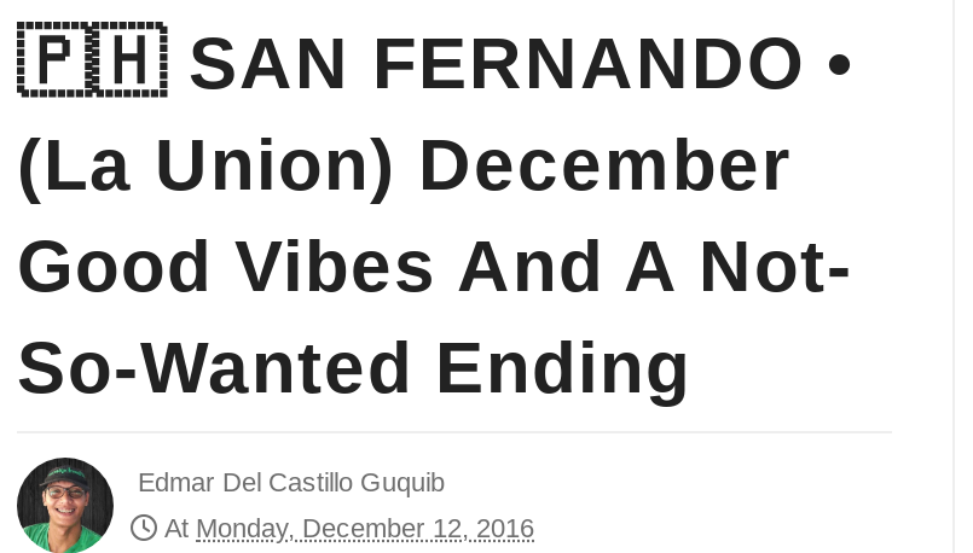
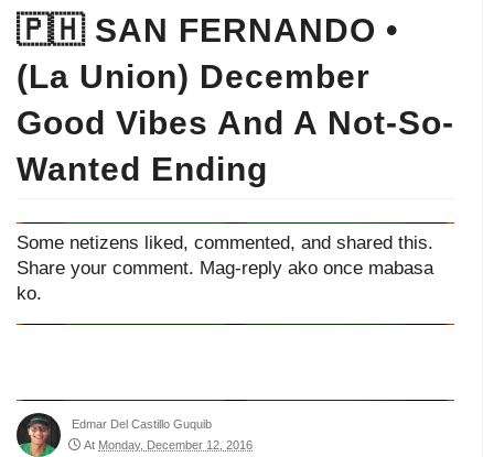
[17,225,853,406] Good Vibes And A Not- | So-Wanted Ending -> [17,105,454,304] Good Vibes And A Not-So- | Wanted Ending | Some netizens liked, commented, and shared this. | Share your comment. Mag-reply ako once mabasa | ko.

